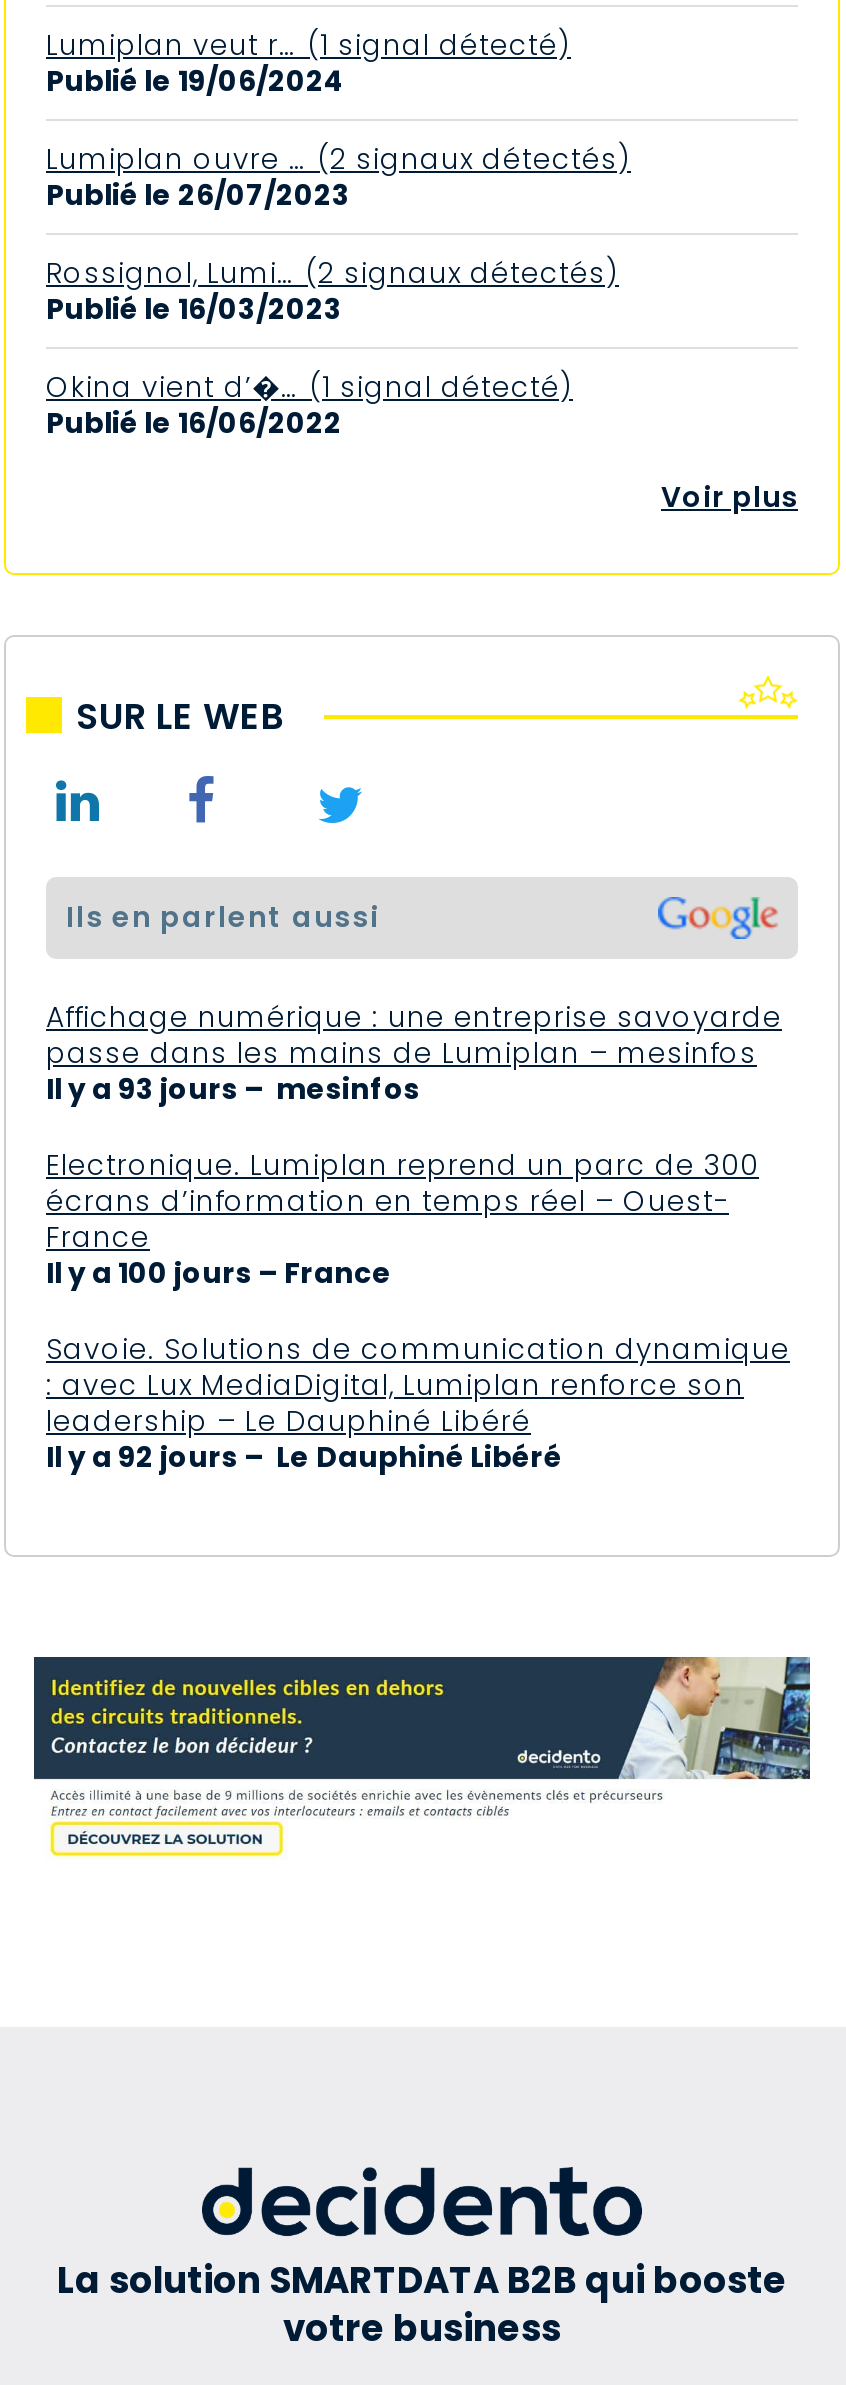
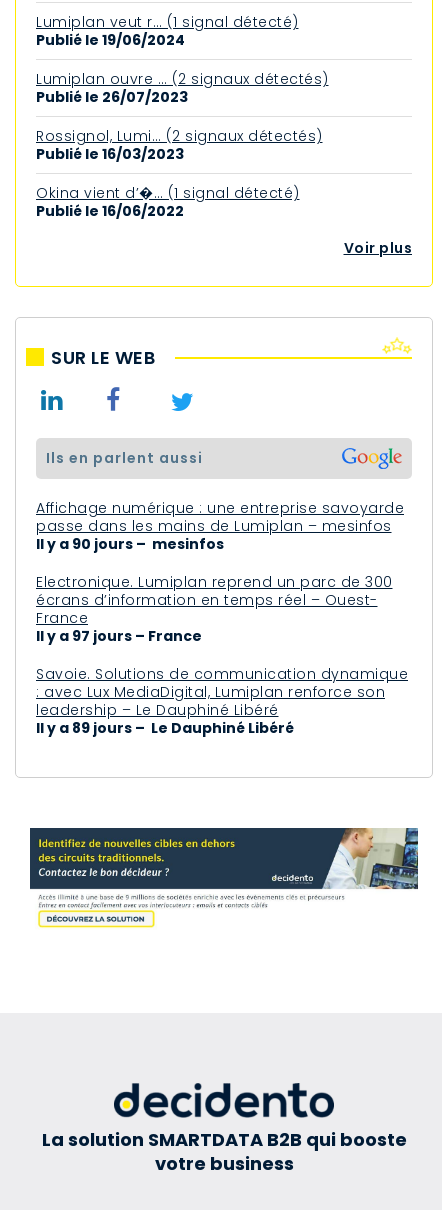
[46,1069,420,1109] Il y a 93 jours – mesinfos -> [36,534,224,554] Il y a 90 jours – mesinfos
[46,1253,392,1293] Il y a 100 jours – France -> [36,626,202,646] Il y a 97 jours – France
[46,1437,562,1477] Il y a 92 jours – Le Dauphiné Libéré -> [36,718,294,738] Il y a 89 jours – Le Dauphiné Libéré

